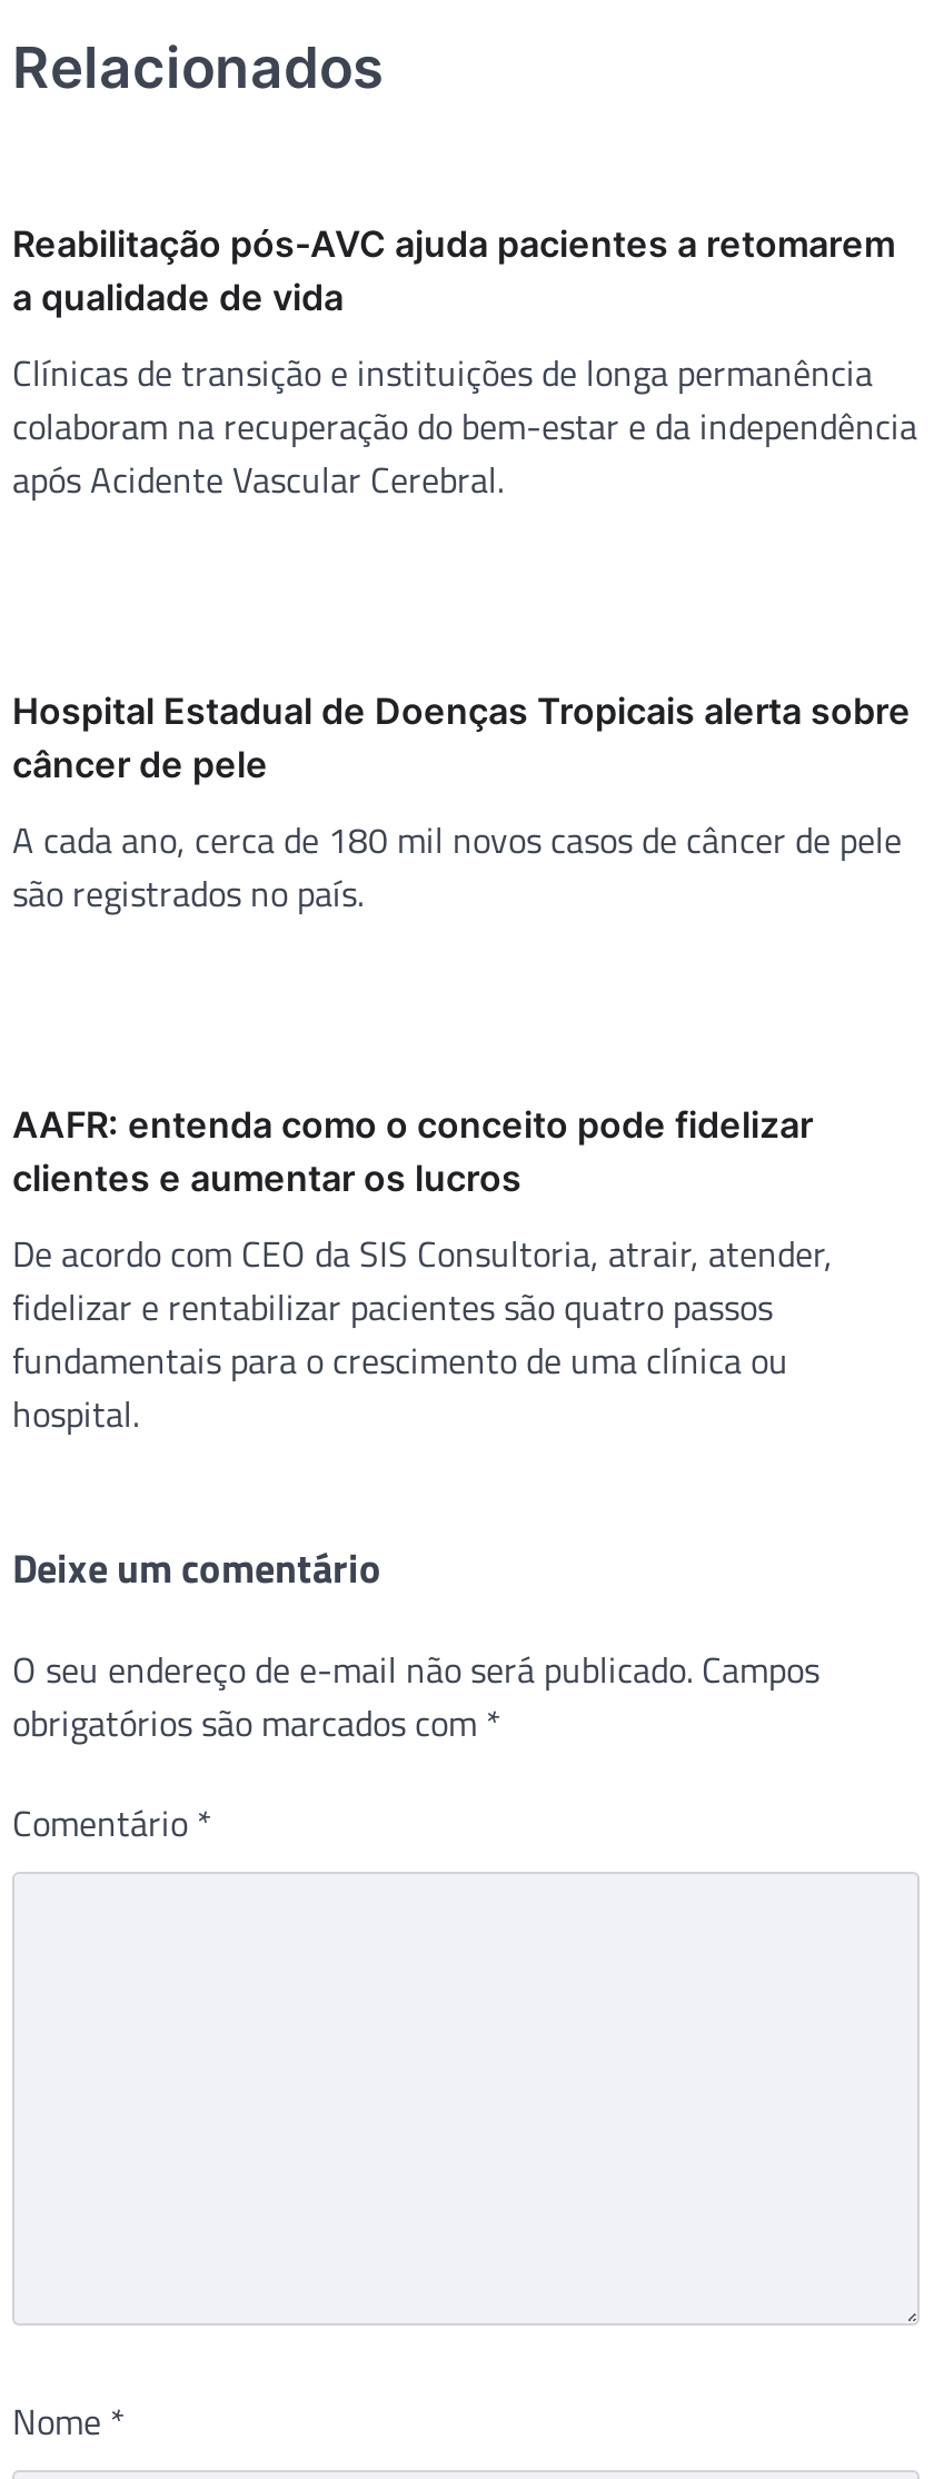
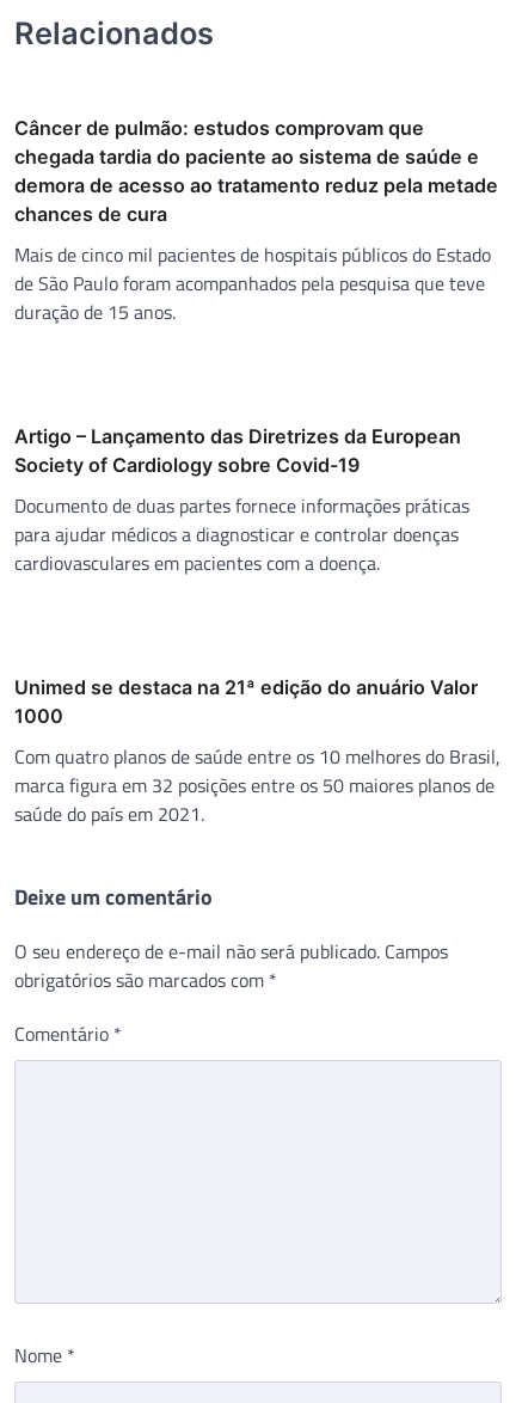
[12,220,895,318] Reabilitação pós-AVC ajuda pacientes a retomarem | a qualidade de vida -> [14,115,498,225] Câncer de pulmão: estudos comprovam que | chegada tardia do paciente ao sistema de saúde e | demora de acesso ao tratamento reduz pela metade | chances de cura
[12,345,917,505] Clínicas de transição e instituições de longa permanência | colaboram na recuperação do bem-estar e da independência | após Acidente Vascular Cerebral. -> [14,240,491,326] Mais de cinco mil pacientes de hospitais públicos do Estado | de São Paulo foram acompanhados pela pesquisa que teve | duração de 15 anos.
[12,687,911,785] Hospital Estadual de Doenças Tropicais alerta sobre | câncer de pele -> [14,424,461,476] Artigo – Lançamento das Diretrizes da European | Society of Cardiology sobre Covid-19
[12,812,902,919] A cada ano, cerca de 180 mil novos casos de câncer de pele | são registrados no país. -> [14,491,469,577] Documento de duas partes fornece informações práticas | para ajudar médicos a diagnosticar e controlar doenças | cardiovasculares em pacientes com a doença.
[12,1101,813,1199] AAFR: entenda como o conceito pode fidelizar | clientes e aumentar os lucros -> [14,675,478,727] Unimed se destaca na 21ª edição do anuário Valor | 1000
[12,1226,833,1439] De acordo com CEO da SIS Consultoria, atrair, atender, | fidelizar e rentabilizar pacientes são quatro passos | fundamentais para o crescimento de uma clínica ou | hospital. -> [14,742,500,828] Com quatro planos de saúde entre os 10 melhores do Brasil, | marca figura em 32 posições entre os 50 maiores planos de | saúde do país em 2021.

